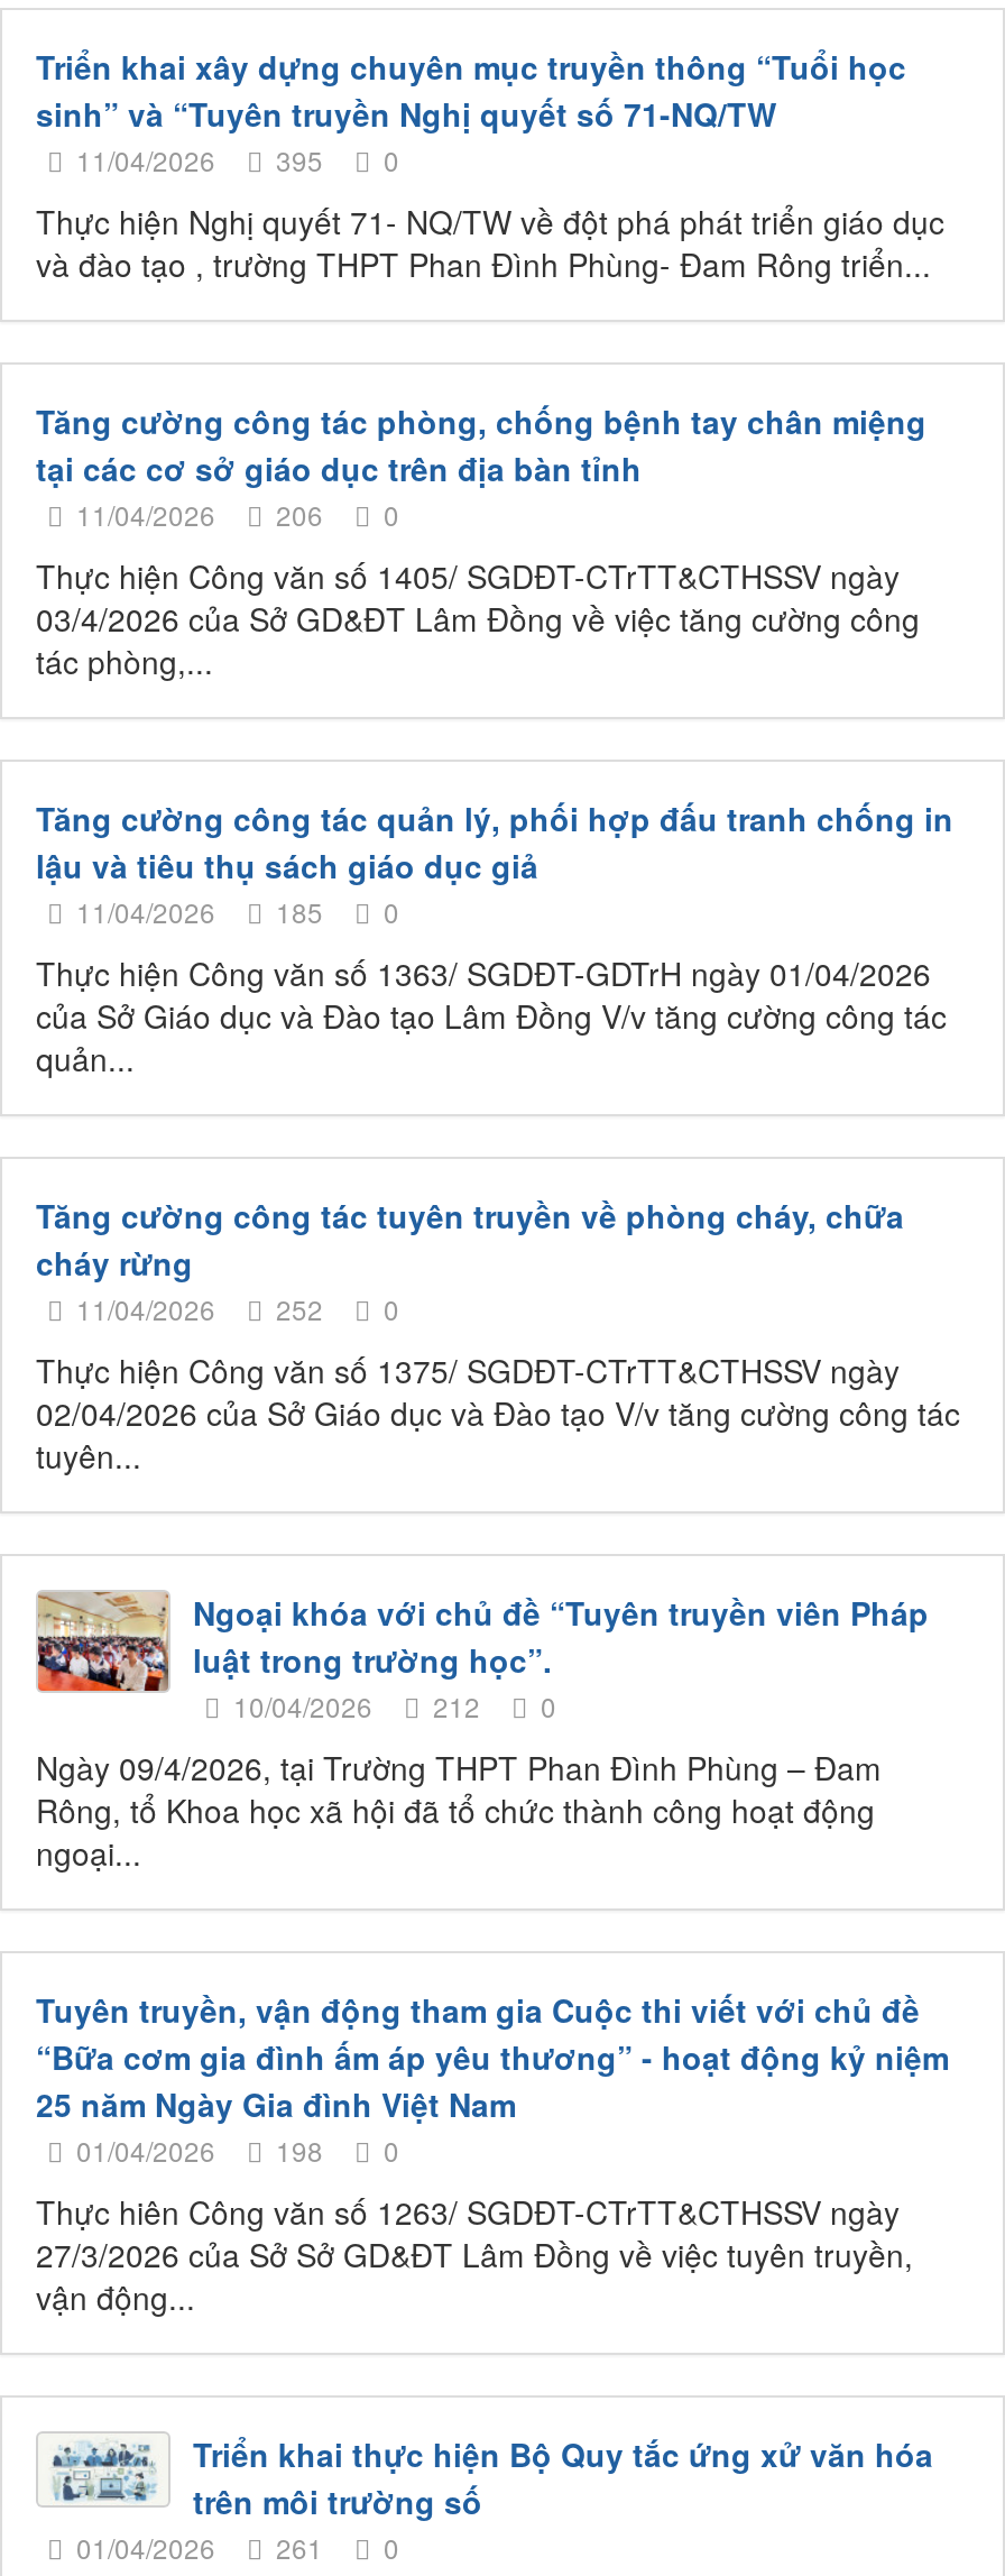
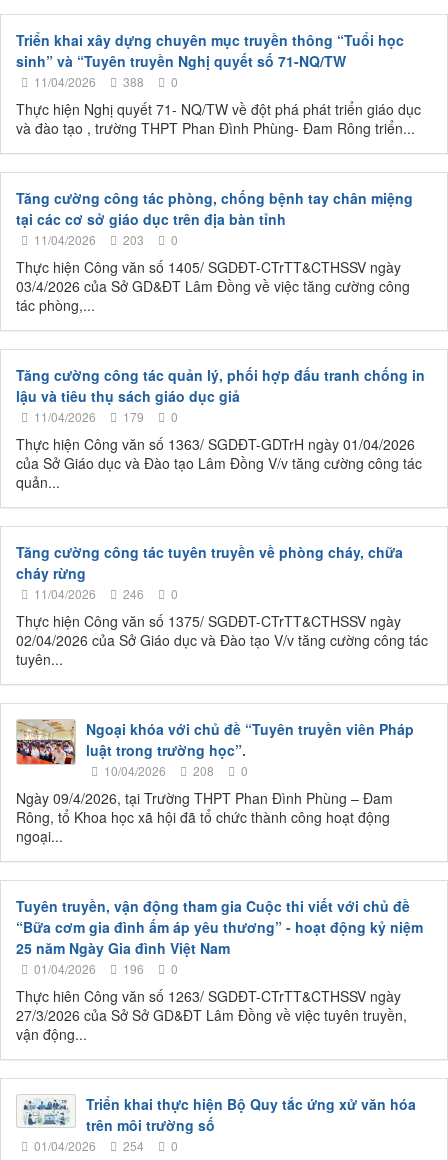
[70,140,399,178] 11/04/2026 395 0 -> [31,73,178,90] 11/04/2026 388 0
[70,495,399,533] 11/04/2026 206 0 -> [31,231,178,248] 11/04/2026 203 0
[70,892,399,930] 11/04/2026 185 0 -> [31,408,178,425] 11/04/2026 179 0
[70,1289,399,1327] 11/04/2026 252 0 -> [31,585,178,602] 11/04/2026 246 0
[227,1686,556,1724] 10/04/2026 212 0 -> [101,762,248,779] 10/04/2026 208 0
[70,2131,399,2169] 01/04/2026 198 0 -> [31,960,178,977] 01/04/2026 196 0
[70,2528,399,2566] 01/04/2026 261 0 -> [31,1137,178,1154] 01/04/2026 254 0

